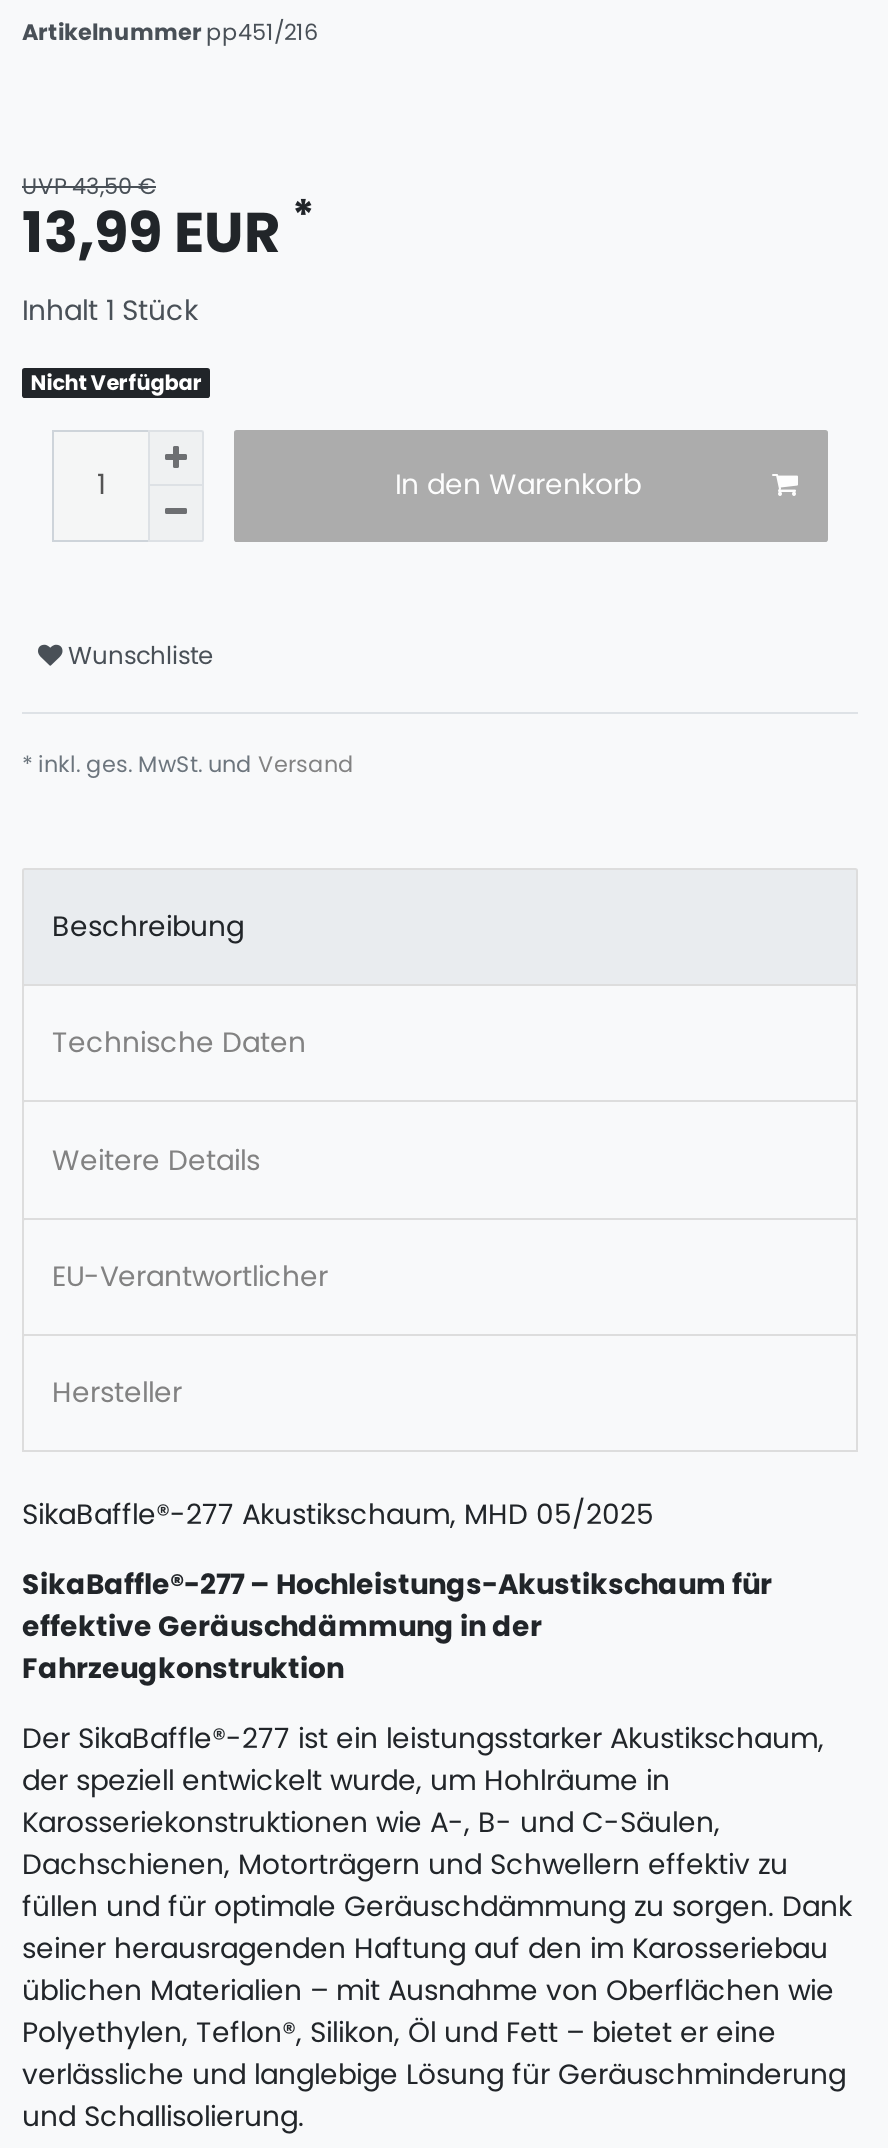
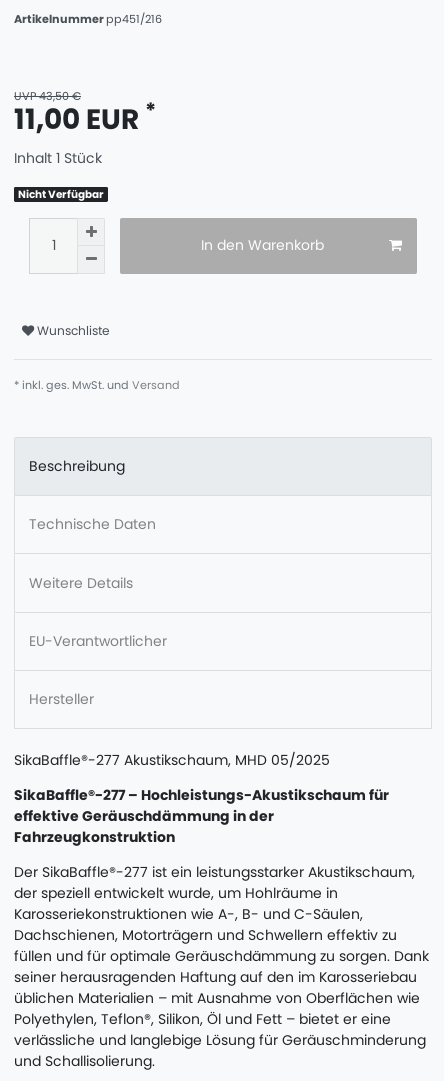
[22,186,314,271] 13,99 EUR * -> [14,96,156,139] 11,00 EUR *

